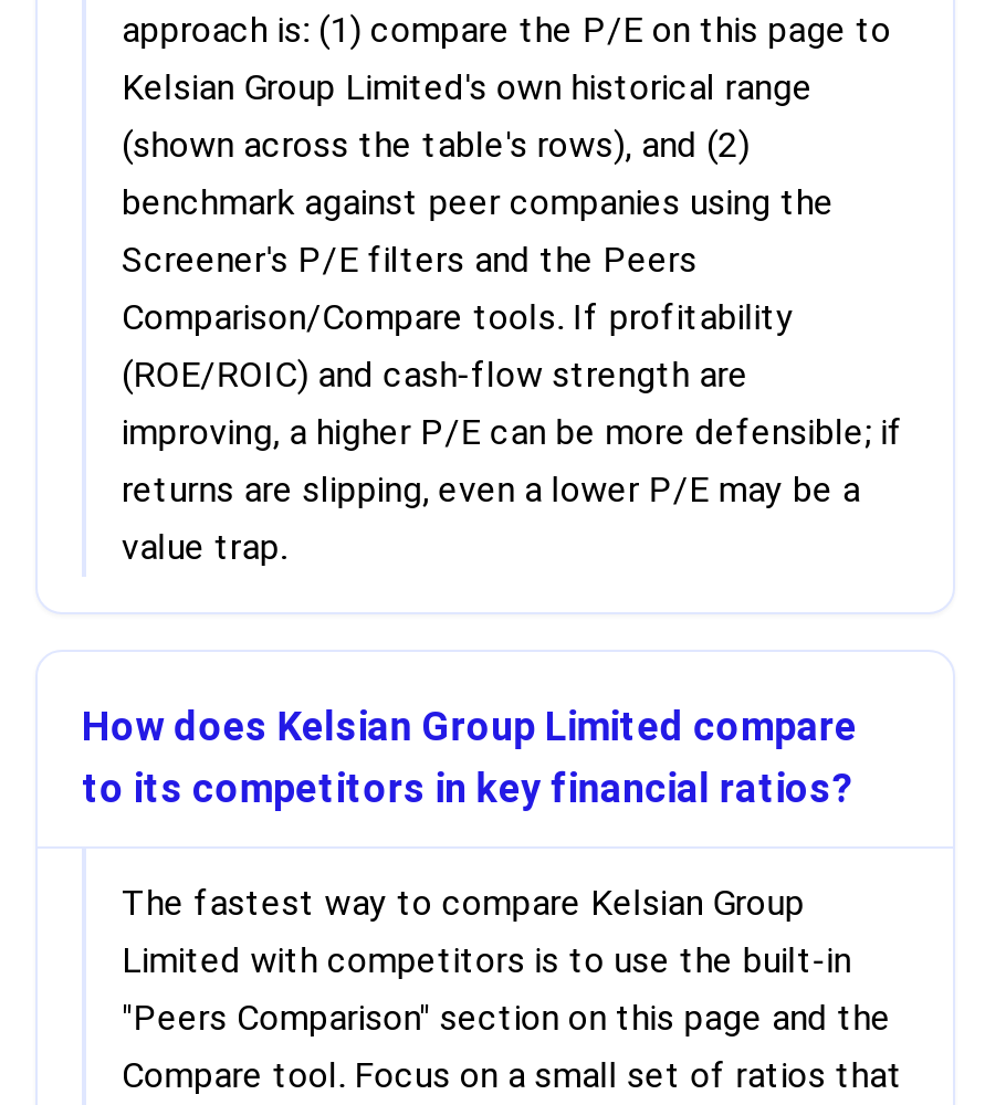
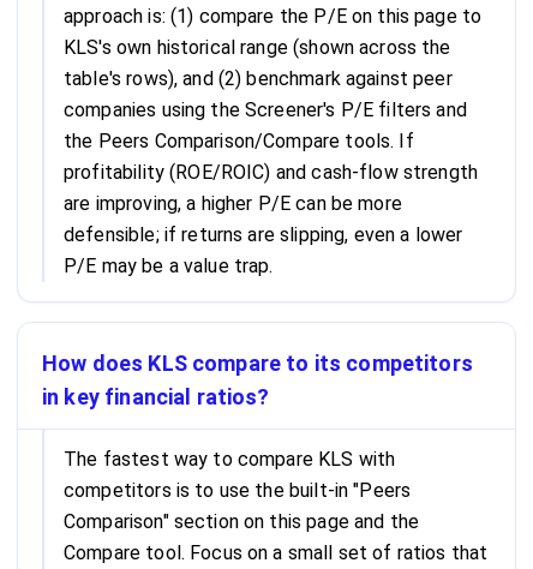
[122,66,903,568] Kelsian Group Limited's own historical range | (shown across the table's rows), and (2) | benchmark against peer companies using the | Screener's P/E filters and the Peers | Comparison/Compare tools. If profitability | (ROE/ROIC) and cash-flow strength are | improving, a higher P/E can be more defensible; if | returns are slipping, even a lower P/E may be a | value trap. -> [64,36,478,277] KLS's own historical range (shown across the | table's rows), and (2) benchmark against peer | companies using the Screener's P/E filters and | the Peers Comparison/Compare tools. If | profitability (ROE/ROIC) and cash-flow strength | are improving, a higher P/E can be more | defensible; if returns are slipping, even a lower | P/E may be a value trap.
[82,703,857,811] How does Kelsian Group Limited compare | to its competitors in key financial ratios? -> [42,351,473,409] How does KLS compare to its competitors | in key financial ratios?
[122,882,891,1039] The fastest way to compare Kelsian Group | Limited with competitors is to use the built-in | "Peers Comparison" section on this page and the -> [64,448,419,533] The fastest way to compare KLS with | competitors is to use the built-in "Peers | Comparison" section on this page and the

